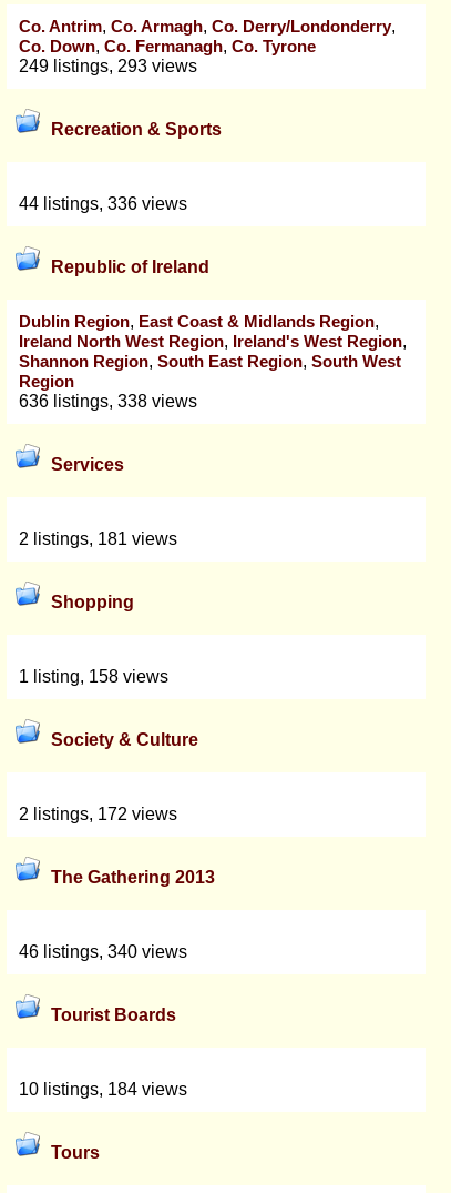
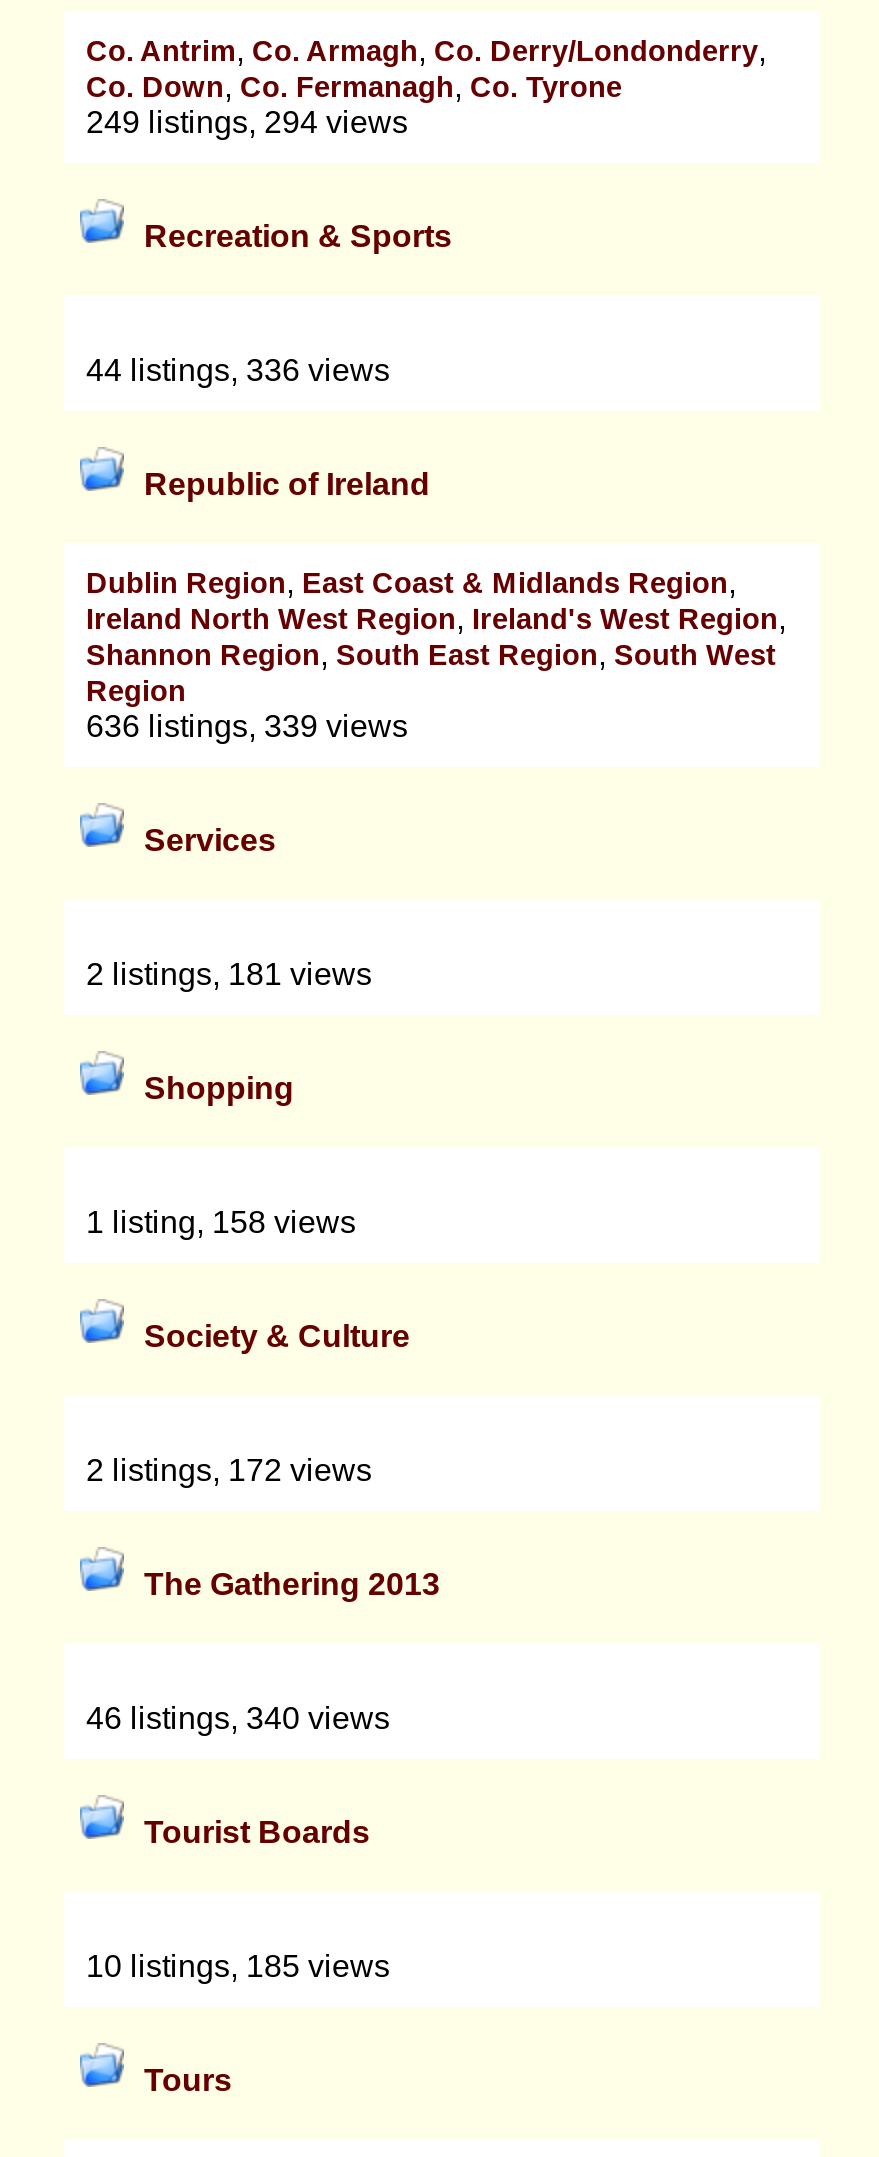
[19,57,197,75] 249 listings, 293 views -> [86,105,408,139] 249 listings, 294 views
[19,392,197,411] 636 listings, 338 views -> [86,709,408,743] 636 listings, 339 views
[19,1080,187,1099] 10 listings, 184 views -> [86,1949,390,1983] 10 listings, 185 views

